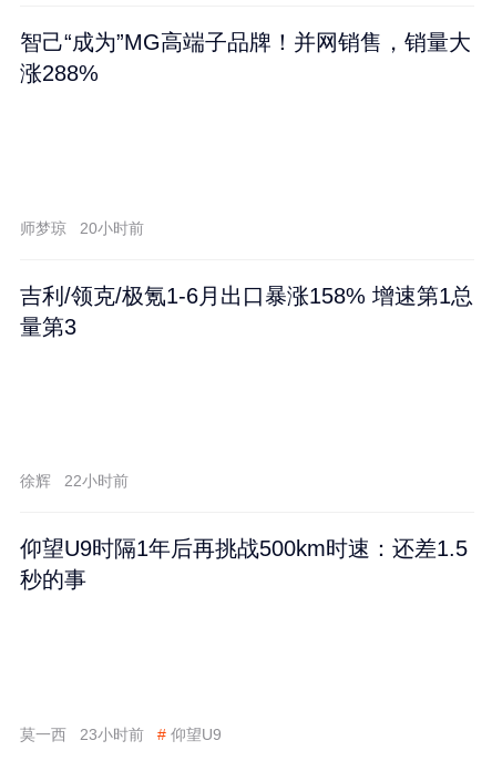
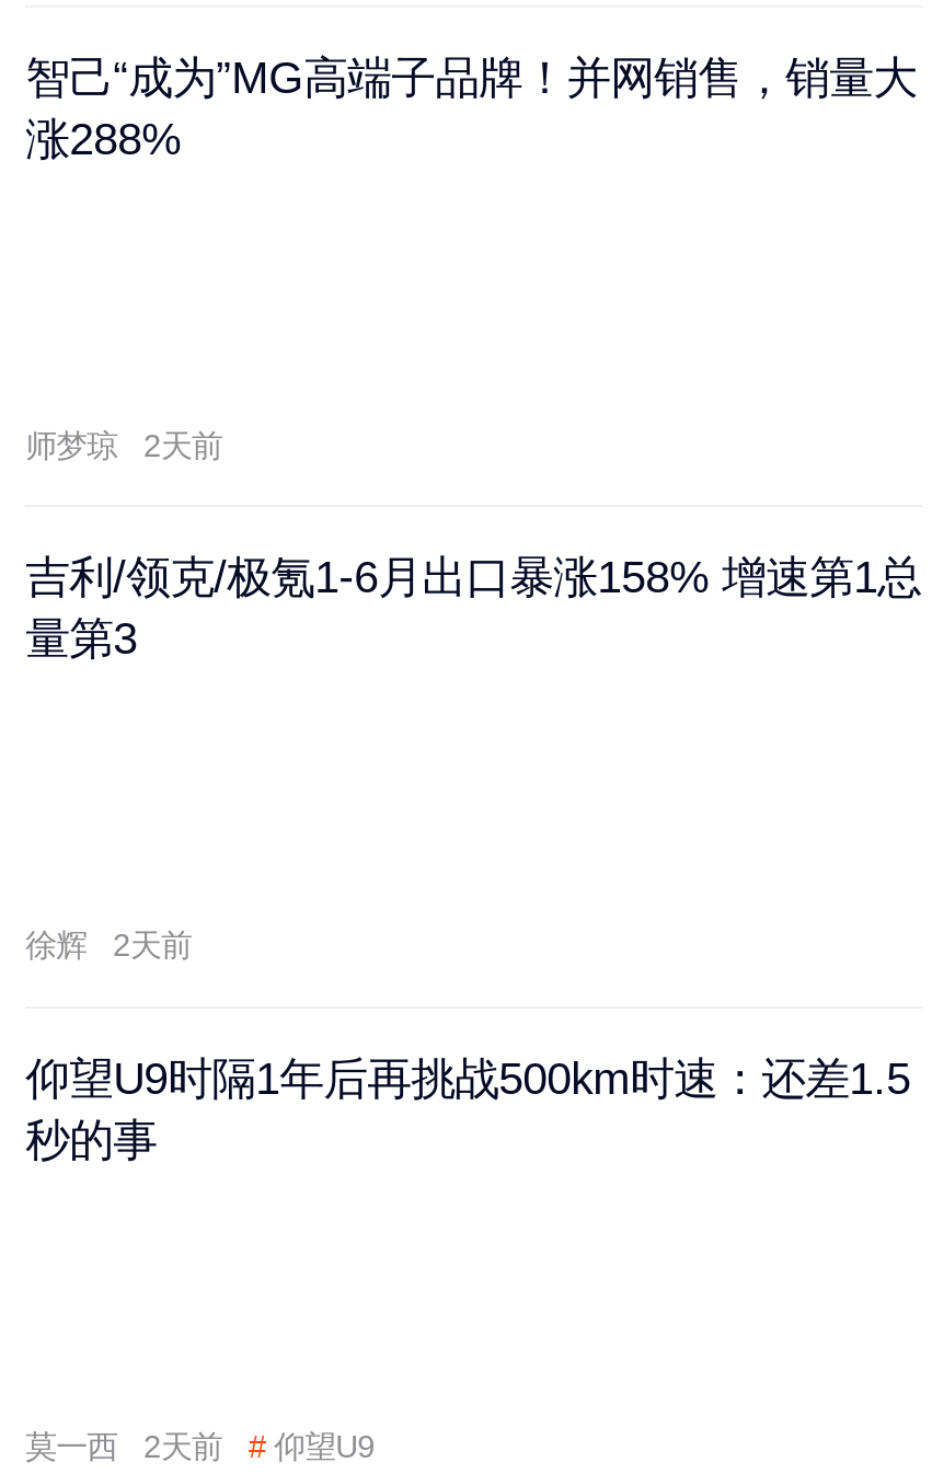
[20,219,144,237] 师梦琼 20小时前 -> [25,428,222,463] 师梦琼 2天前
[64,472,129,490] 22小时前 -> [113,928,192,963] 2天前
[20,726,221,743] 莫一西 23小时前 # 仰望U9 -> [25,1429,375,1464] 莫一西 2天前 # 仰望U9

